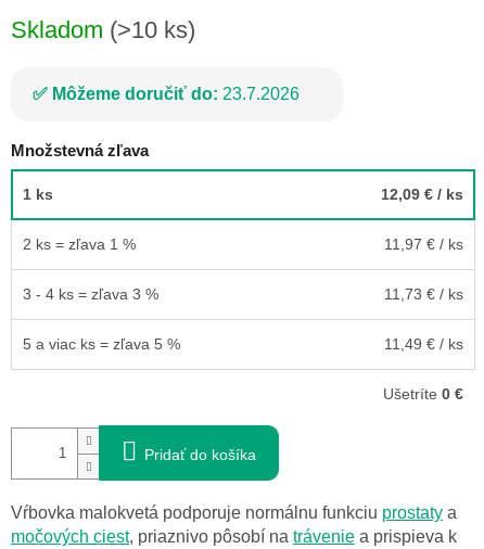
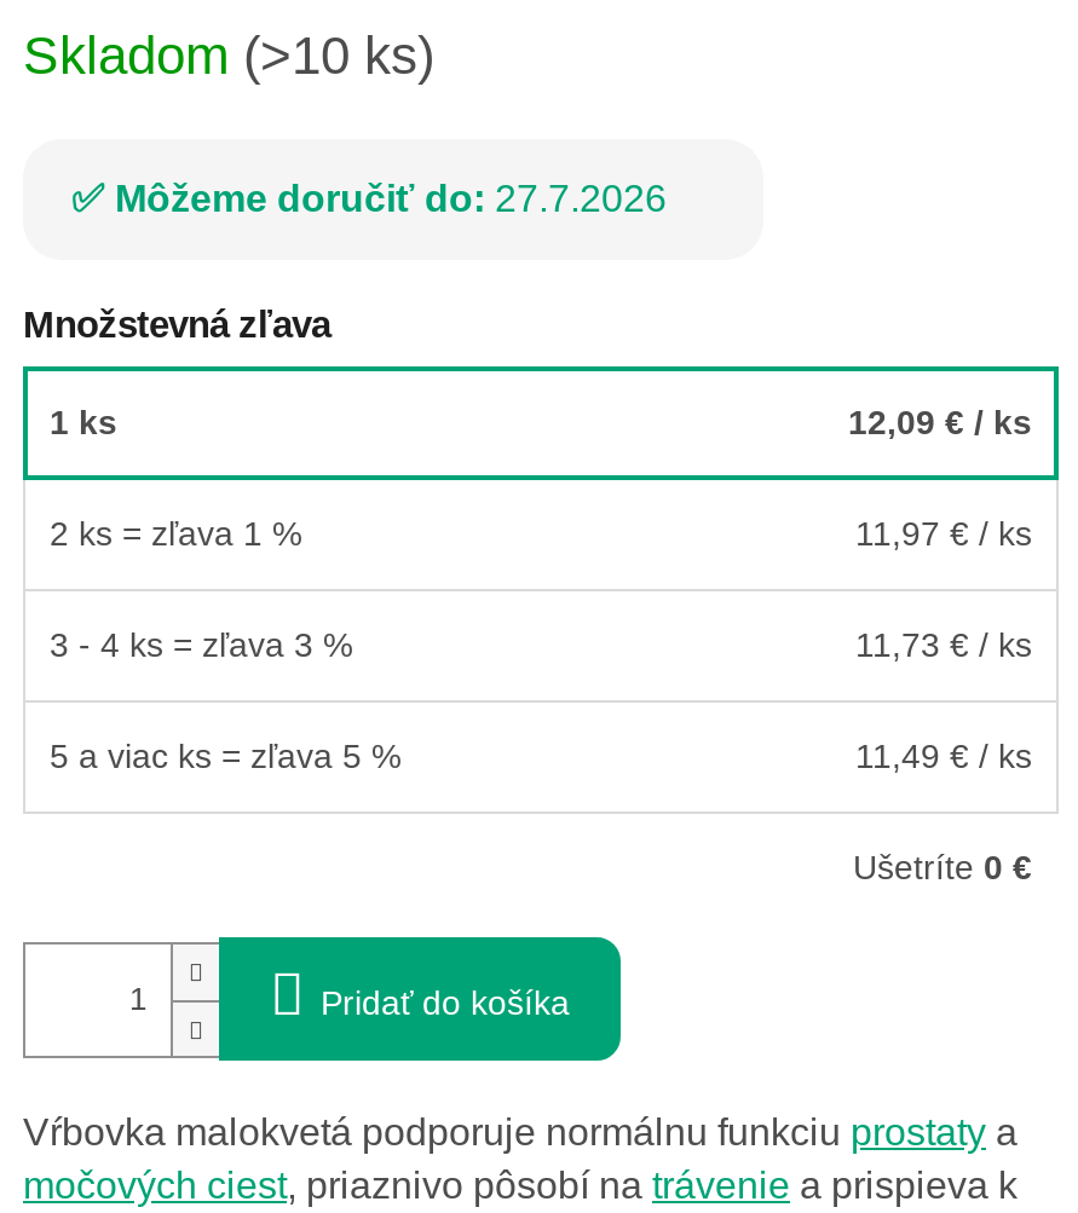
[52,84,300,103] Môžeme doručiť do: 23.7.2026 -> [115,177,667,218] Môžeme doručiť do: 27.7.2026

